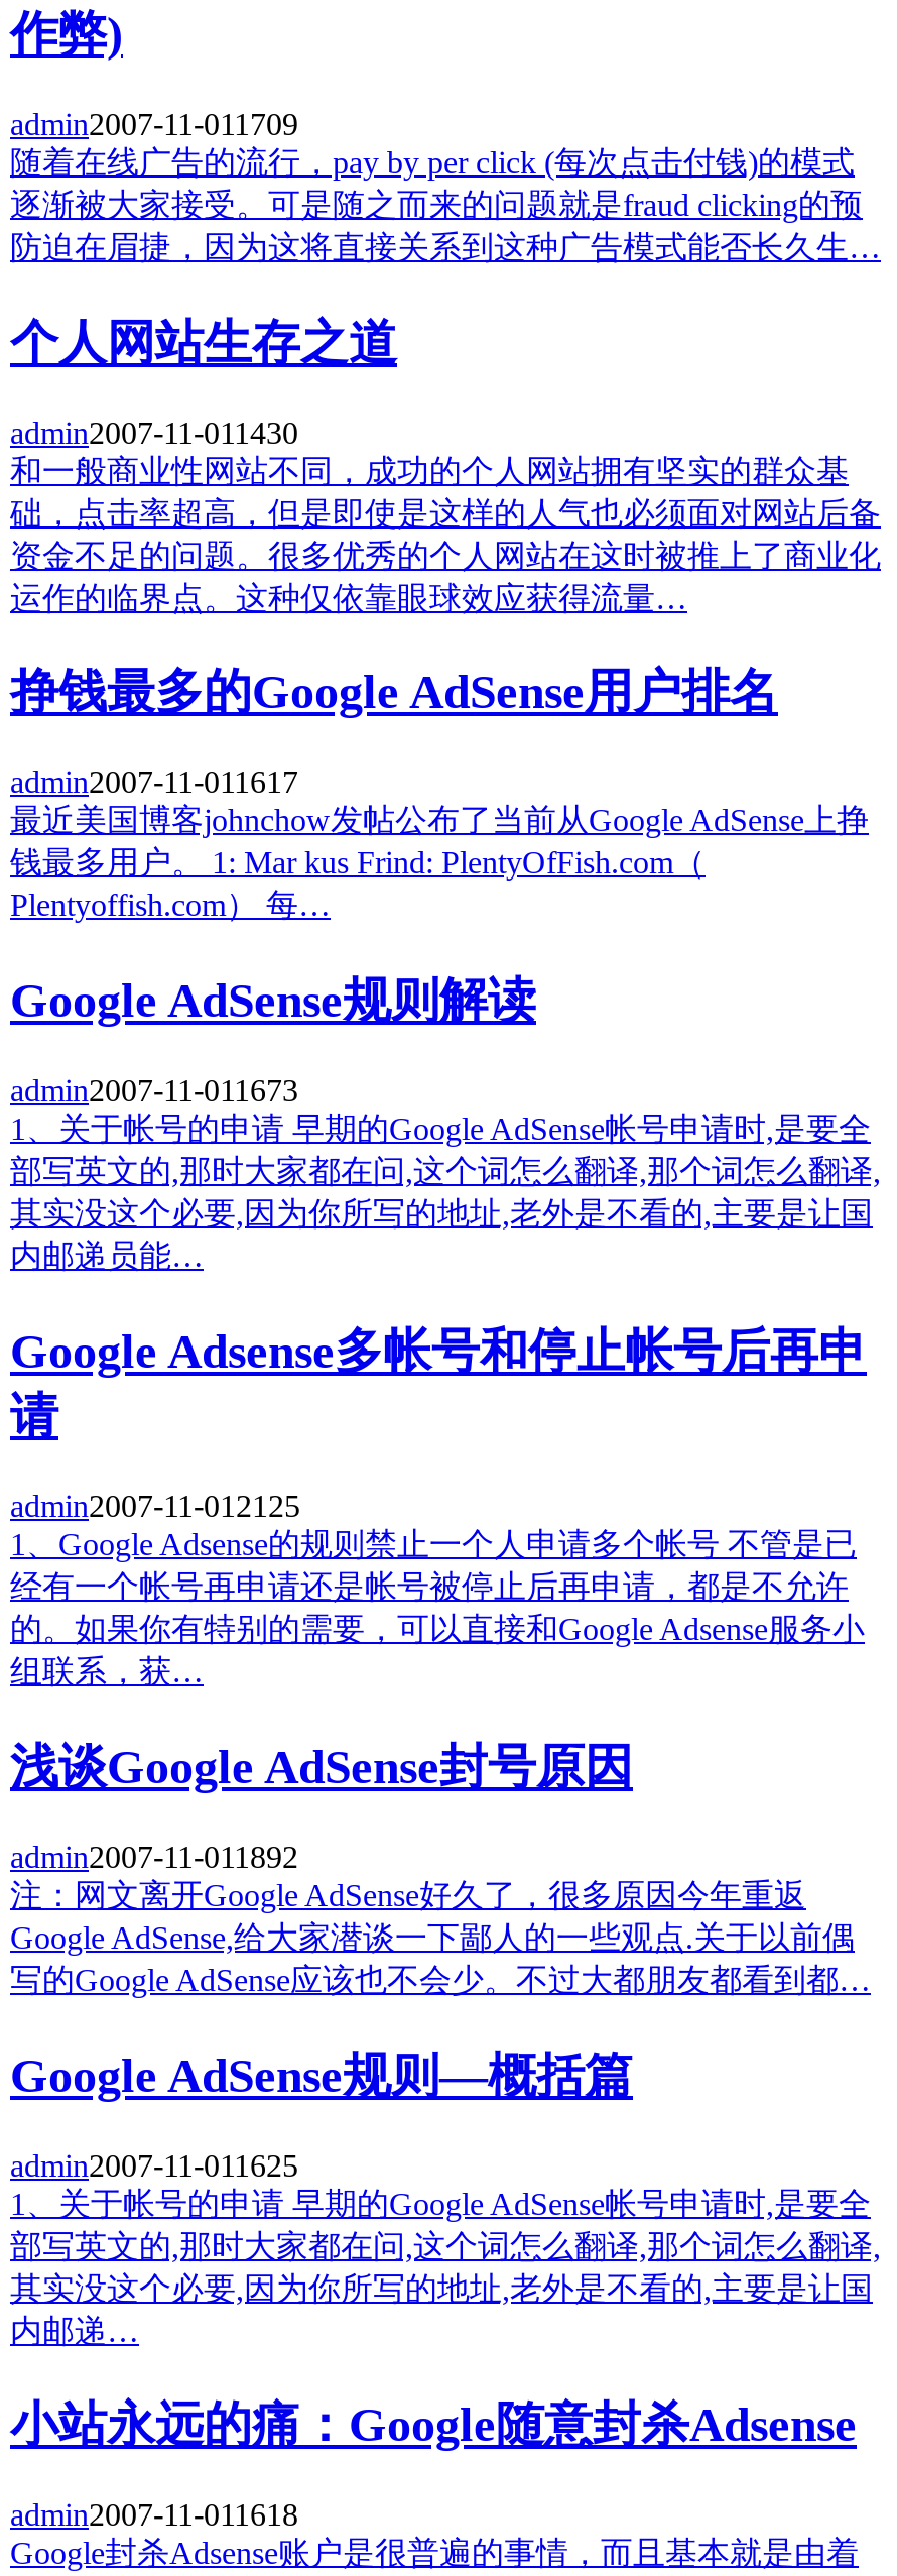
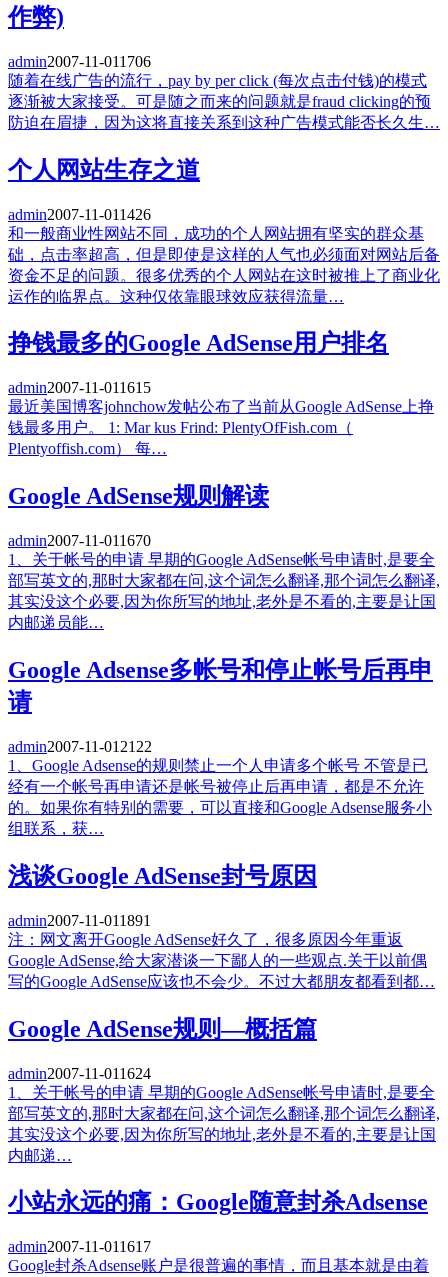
[10,106,298,141] admin2007-11-01 1709 -> [8,53,151,70] admin2007-11-01 1706
[10,415,298,449] admin2007-11-01 1430 -> [8,205,151,222] admin2007-11-01 1426
[10,765,298,799] admin2007-11-01 1617 -> [8,379,151,396] admin2007-11-01 1615
[10,1073,298,1108] admin2007-11-01 1673 -> [8,532,151,549] admin2007-11-01 1670
[10,1489,300,1523] admin2007-11-01 2125 -> [8,738,152,755] admin2007-11-01 2122
[10,1839,298,1874] admin2007-11-01 1892 -> [8,912,151,929] admin2007-11-01 1891
[10,2148,298,2182] admin2007-11-01 1625 -> [8,1065,151,1082] admin2007-11-01 1624
[10,2498,298,2532] admin2007-11-01 1618 -> [8,1238,151,1255] admin2007-11-01 1617

